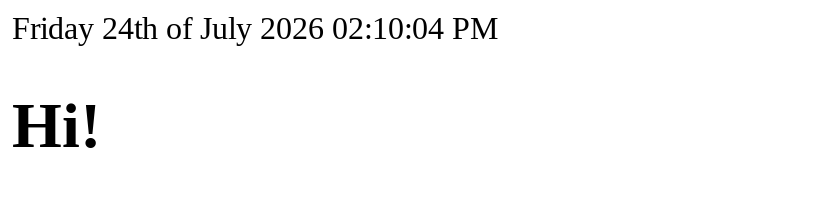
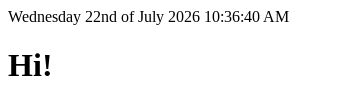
[12,11,498,45] Friday 24th of July 2026 02:10:04 PM -> [8,8,289,25] Wednesday 22nd of July 2026 10:36:40 AM

